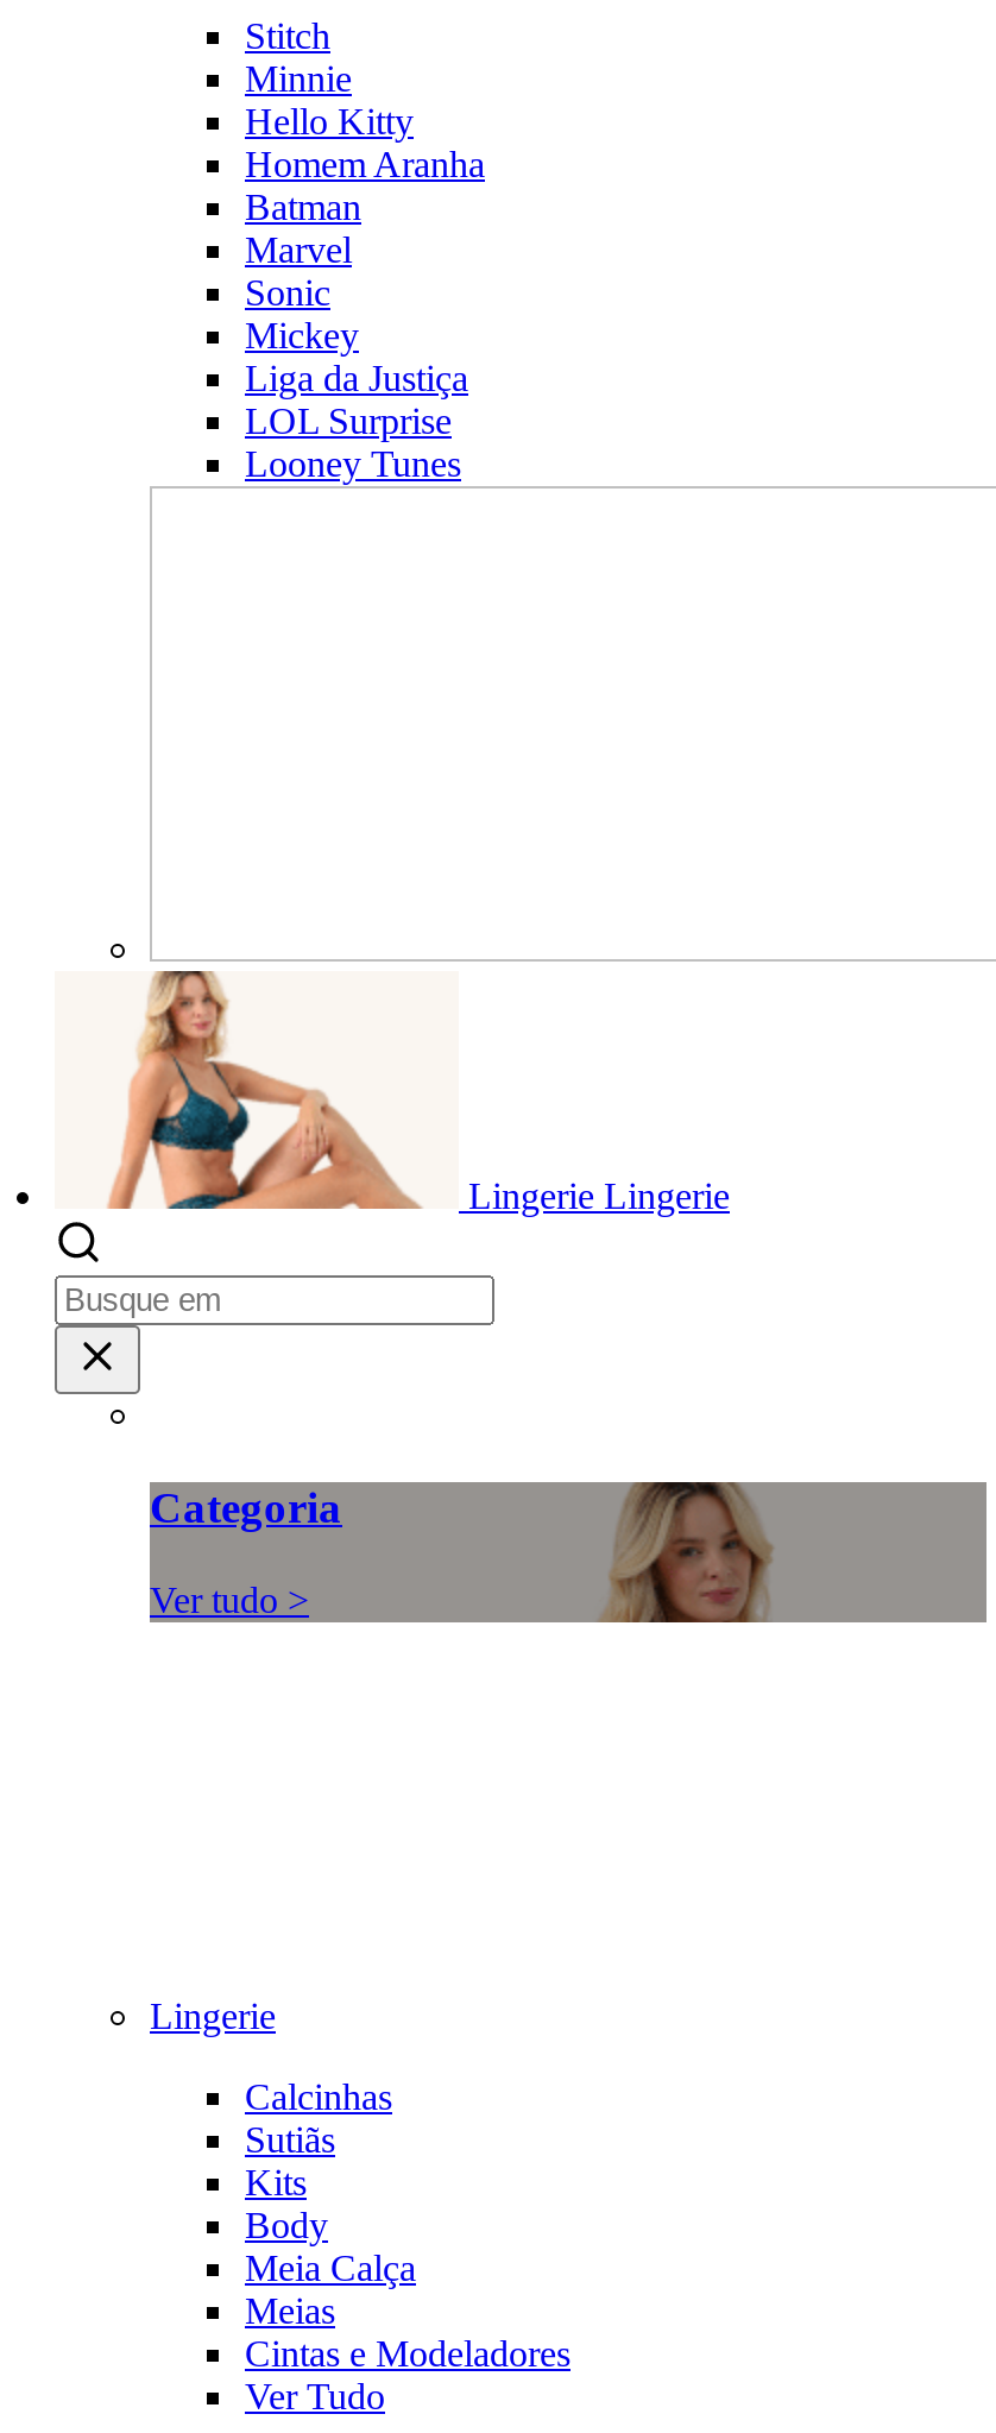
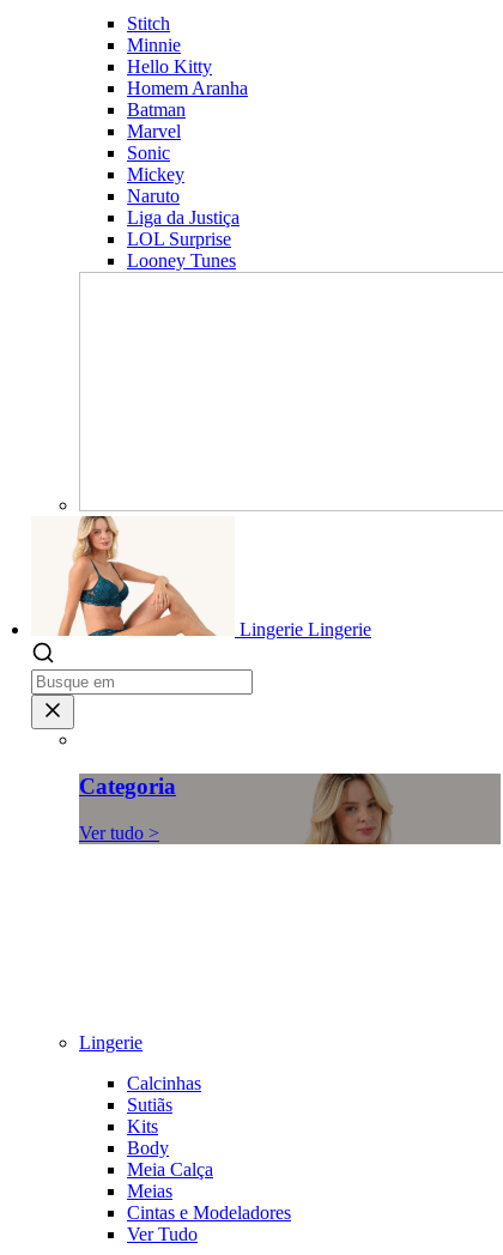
none -> [127,186,180,206] Naruto

